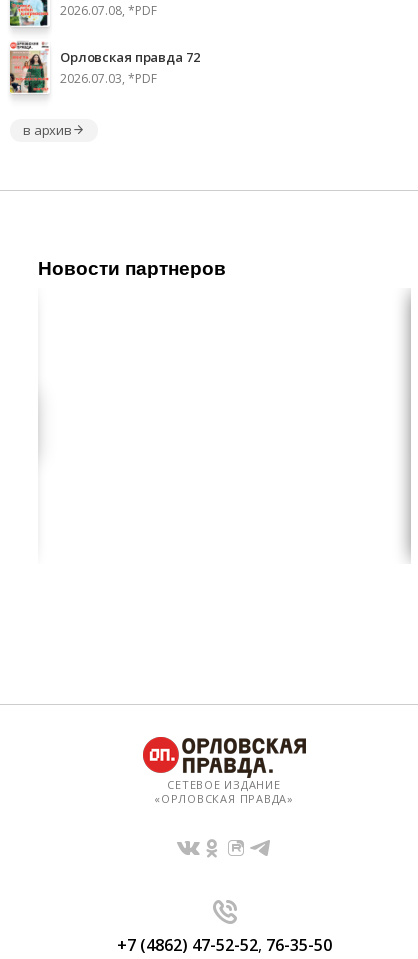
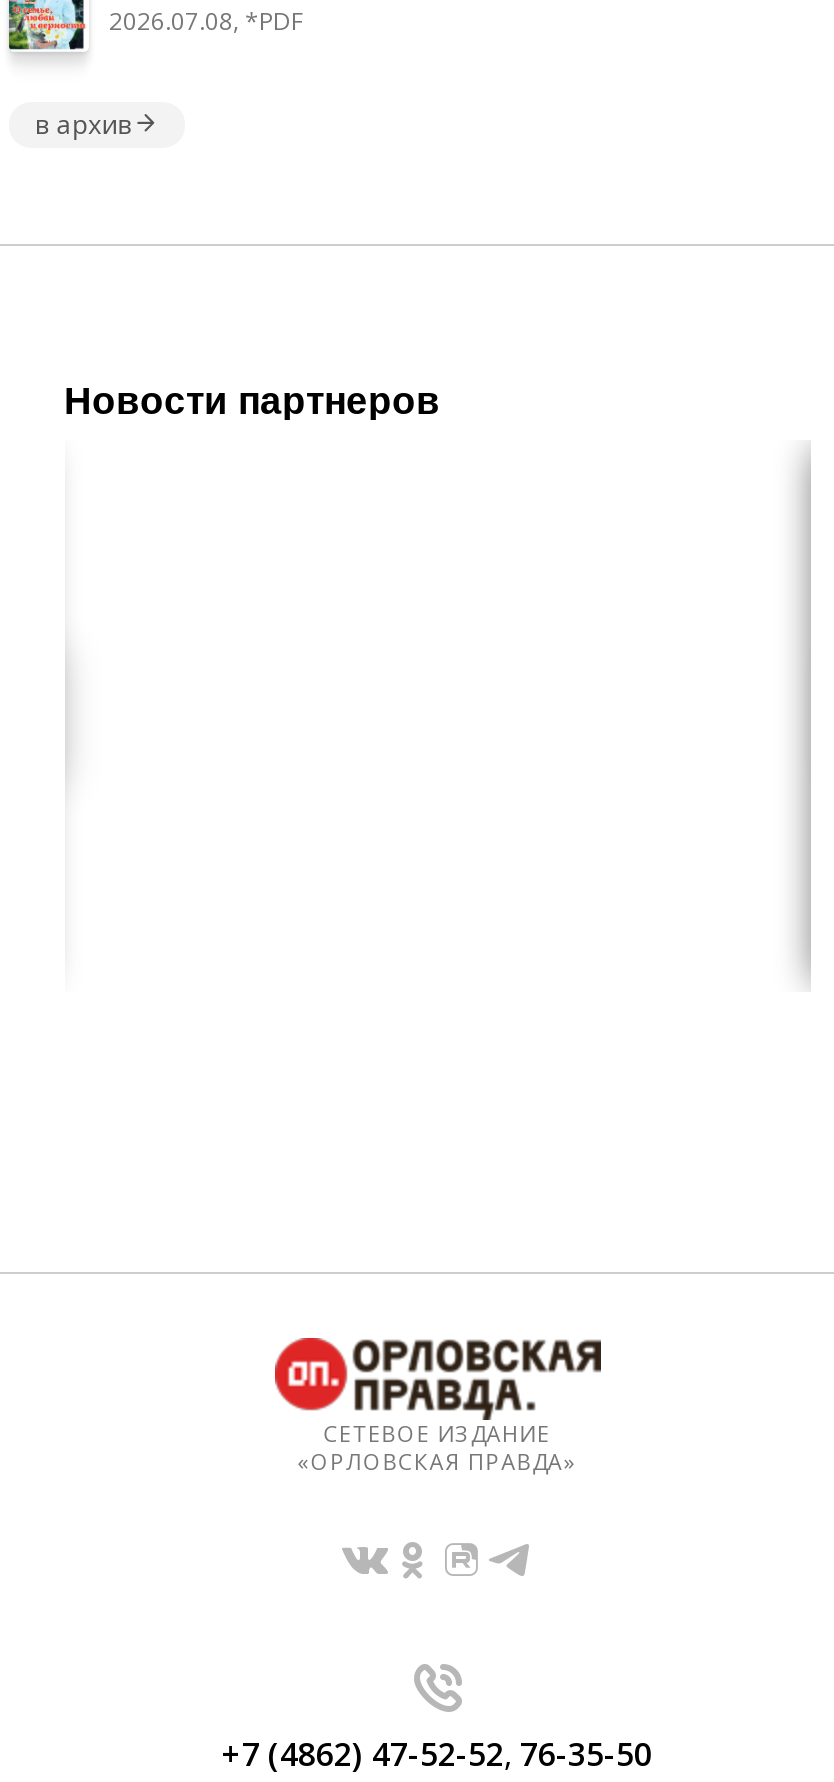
[9,40,199,94] [image] | Орловская правда 72 | 2026.07.03, *PDF -> none

